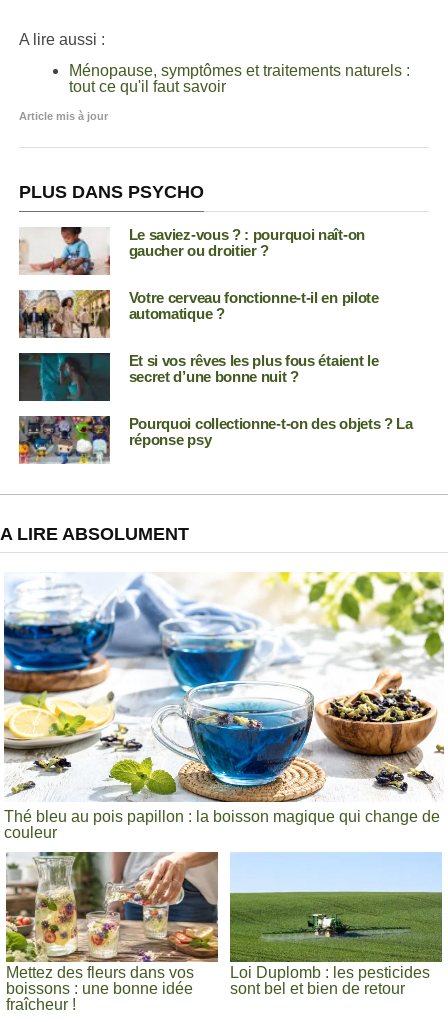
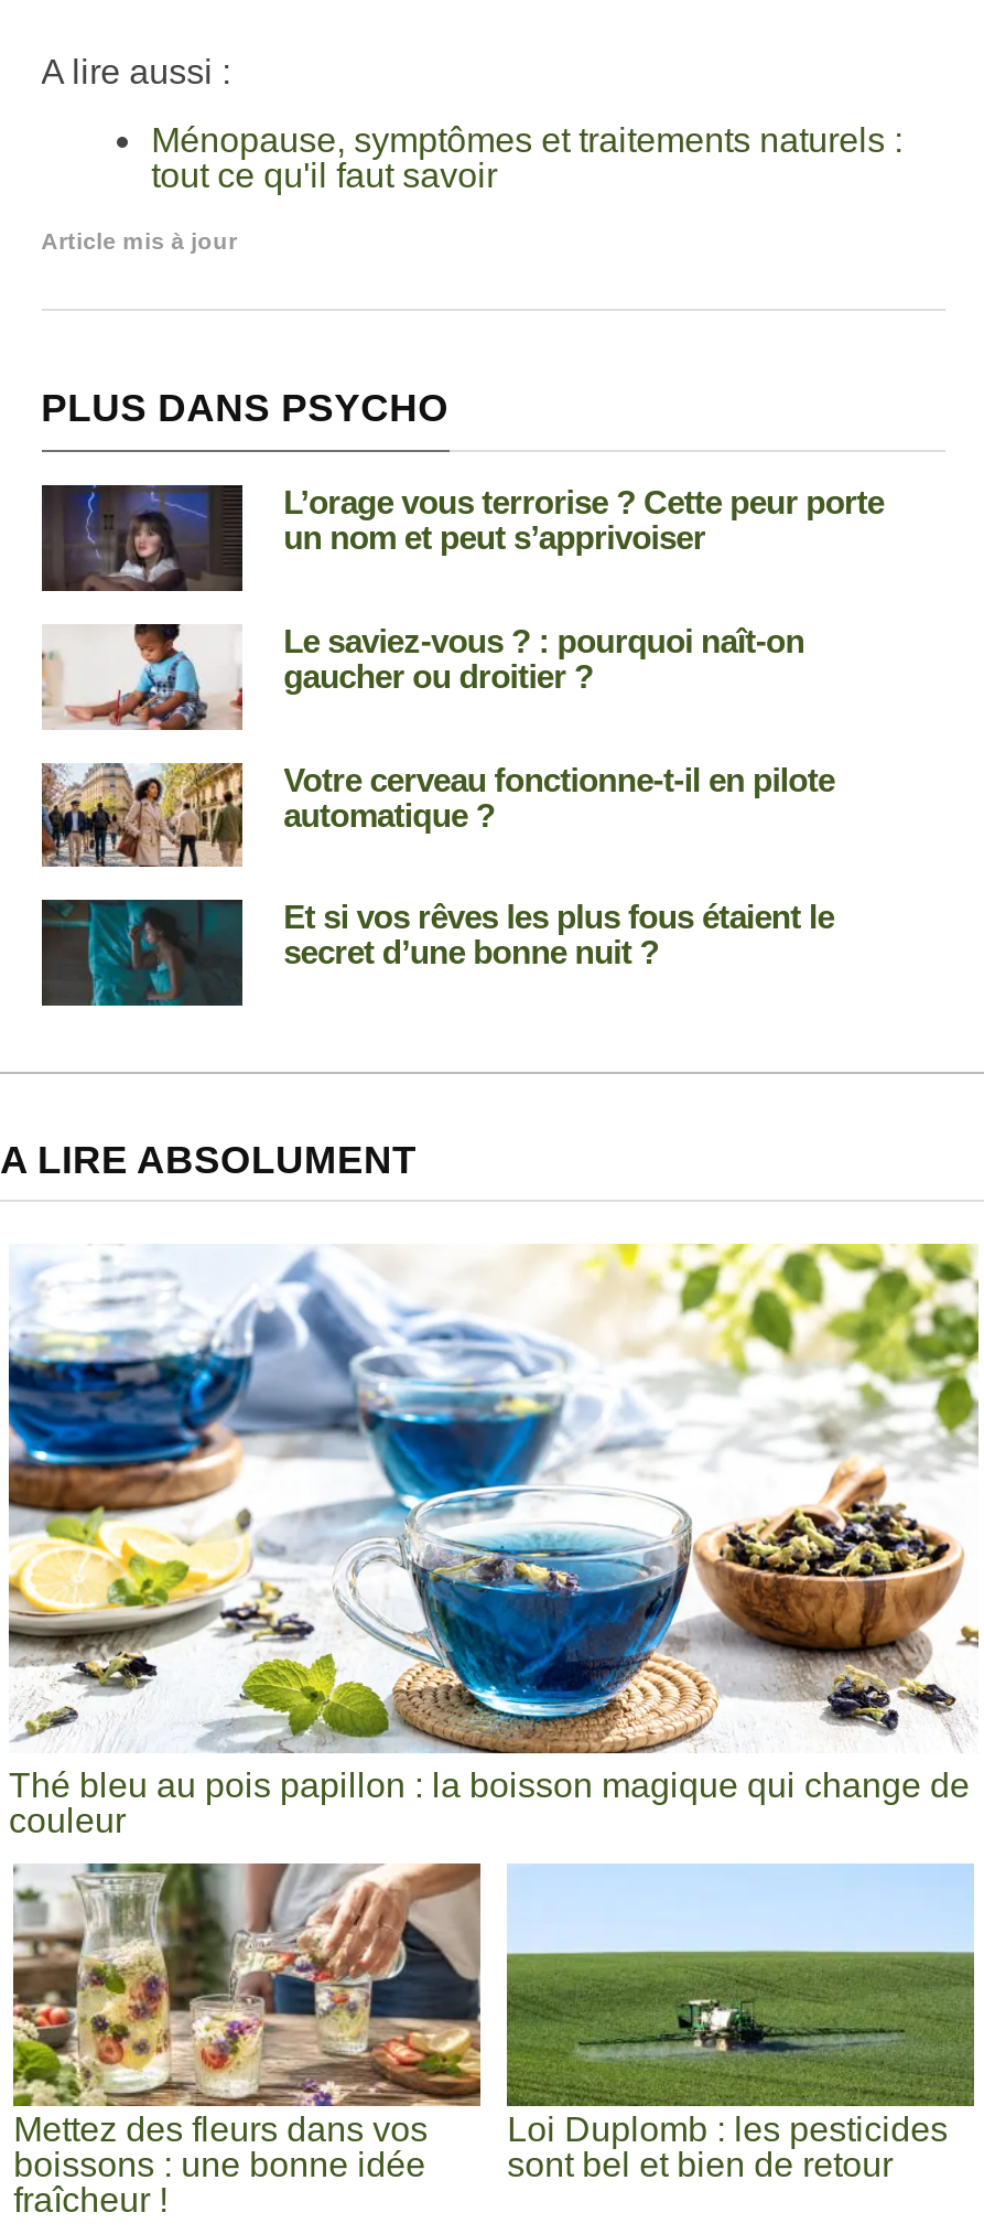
none -> [40,482,884,592] [image] | L’orage vous terrorise ? Cette peur porte | un nom et peut s’apprivoiser
moved [17,226,379,385] -> [37,621,835,971]: [image] | Le saviez-vous ? : pourquoi naît-on | gaucher ou droitier ? | Votre cerveau fonctionne-t-il en pilote | automatique ? | Et si vos rêves les plus fous étaient le | secret d’une bonne nuit ?
[18,415,413,464] [image] | Pourquoi collectionne-t-on des objets ? La | réponse psy -> none

